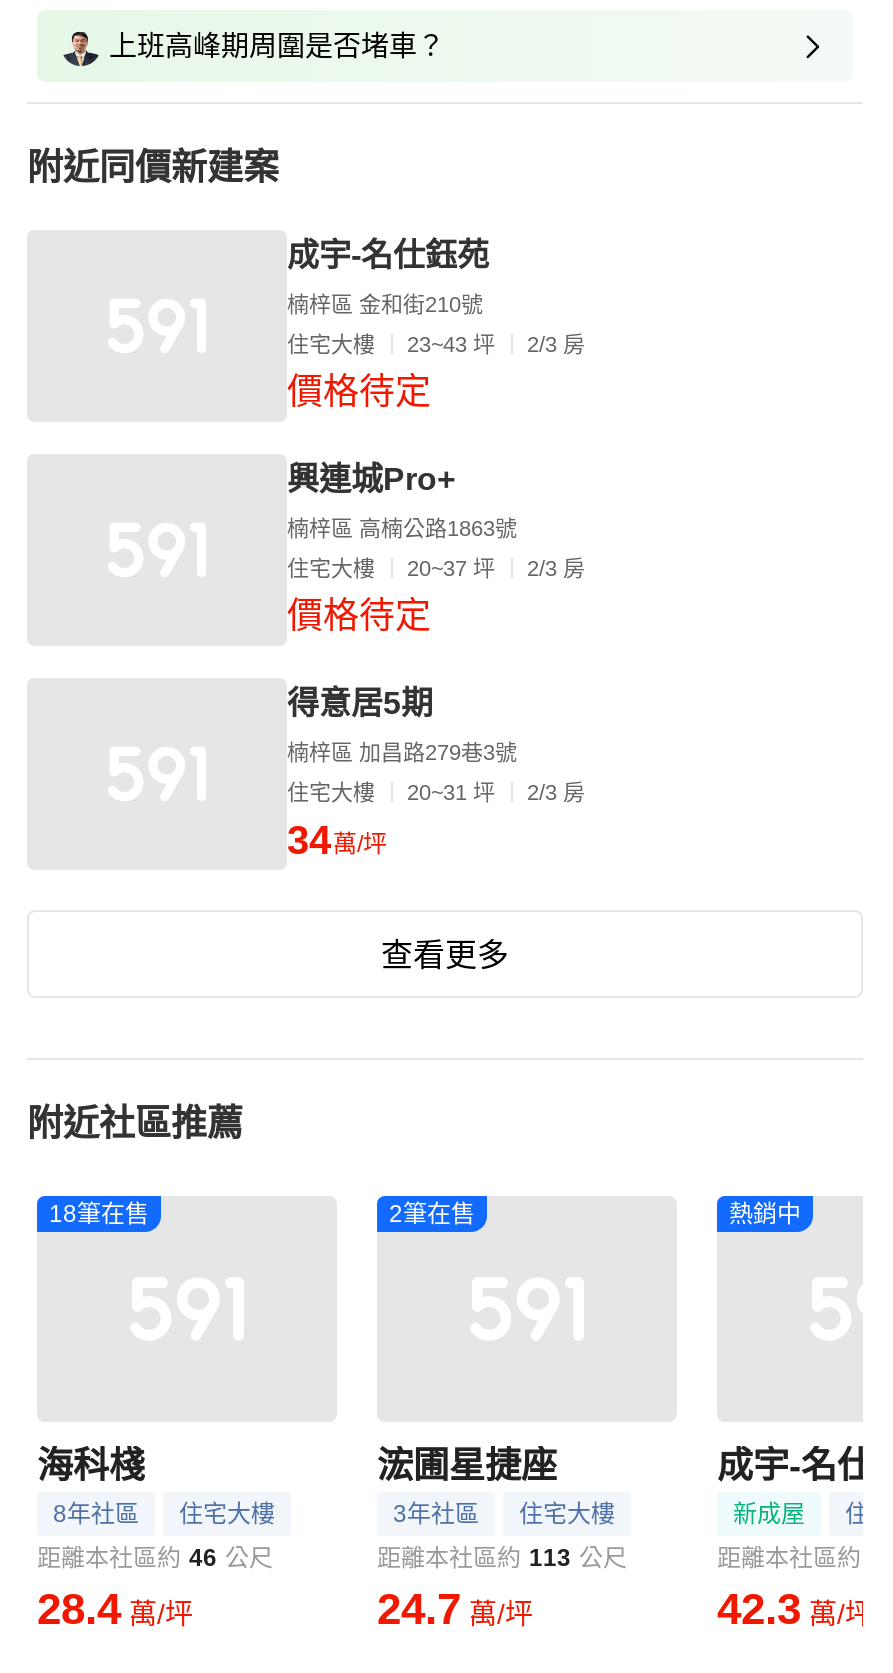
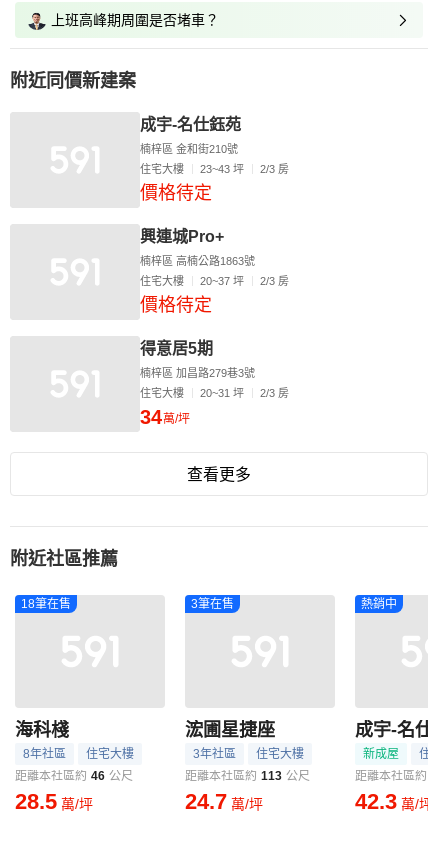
[389,1200,475,1228] 2筆在售 -> [191,597,234,611] 3筆在售
[37,1584,193,1634] 28.4 萬/坪 -> [15,789,93,814] 28.5 萬/坪

